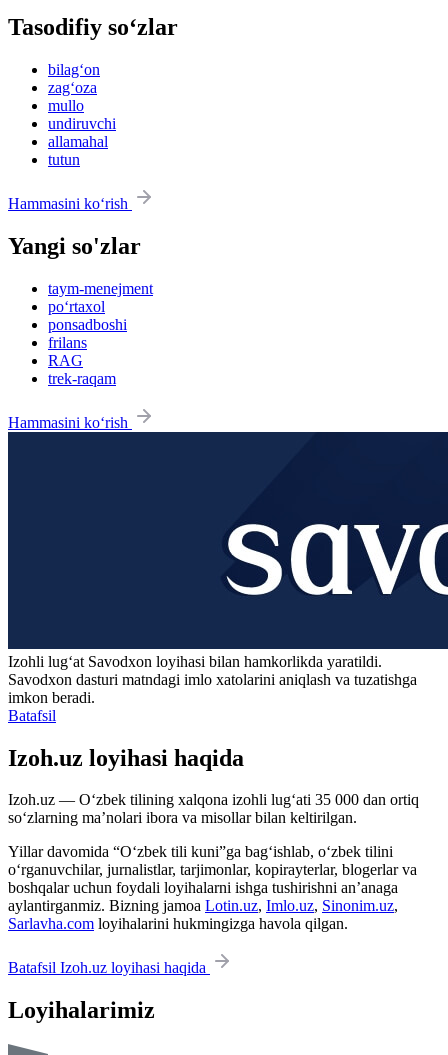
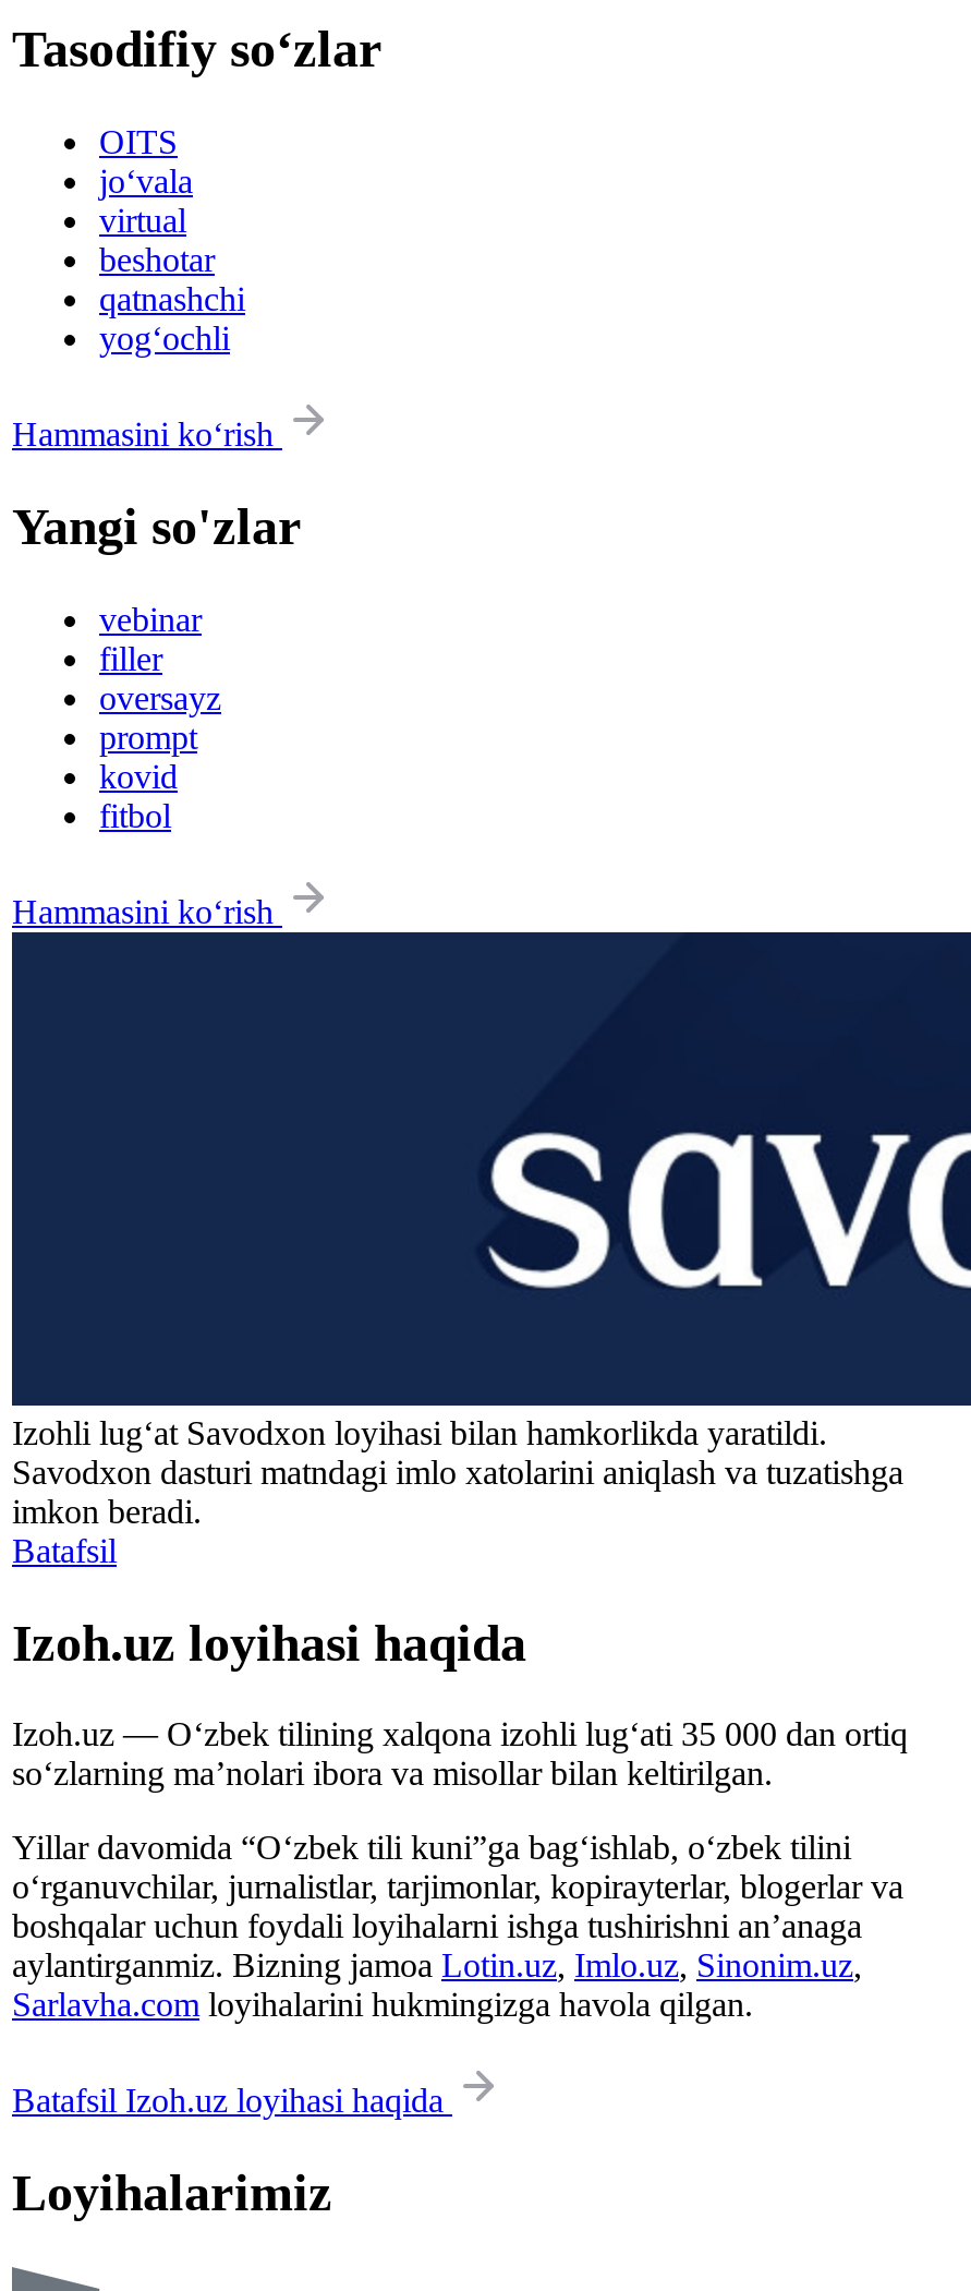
[48,61,116,168] bilag‘on | zag‘oza | mullo | undiruvchi | allamahal | tutun -> [99,123,245,356] OITS | jo‘vala | virtual | beshotar | qatnashchi | yog‘ochli
[48,280,153,387] taym-menejment | po‘rtaxol | ponsadboshi | frilans | RAG | trek-raqam -> [99,600,221,833] vebinar | filler | oversayz | prompt | kovid | fitbol

